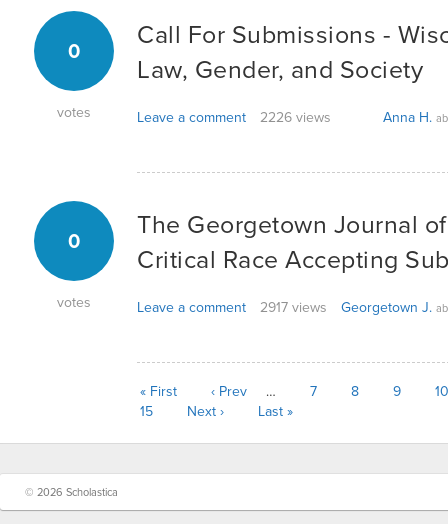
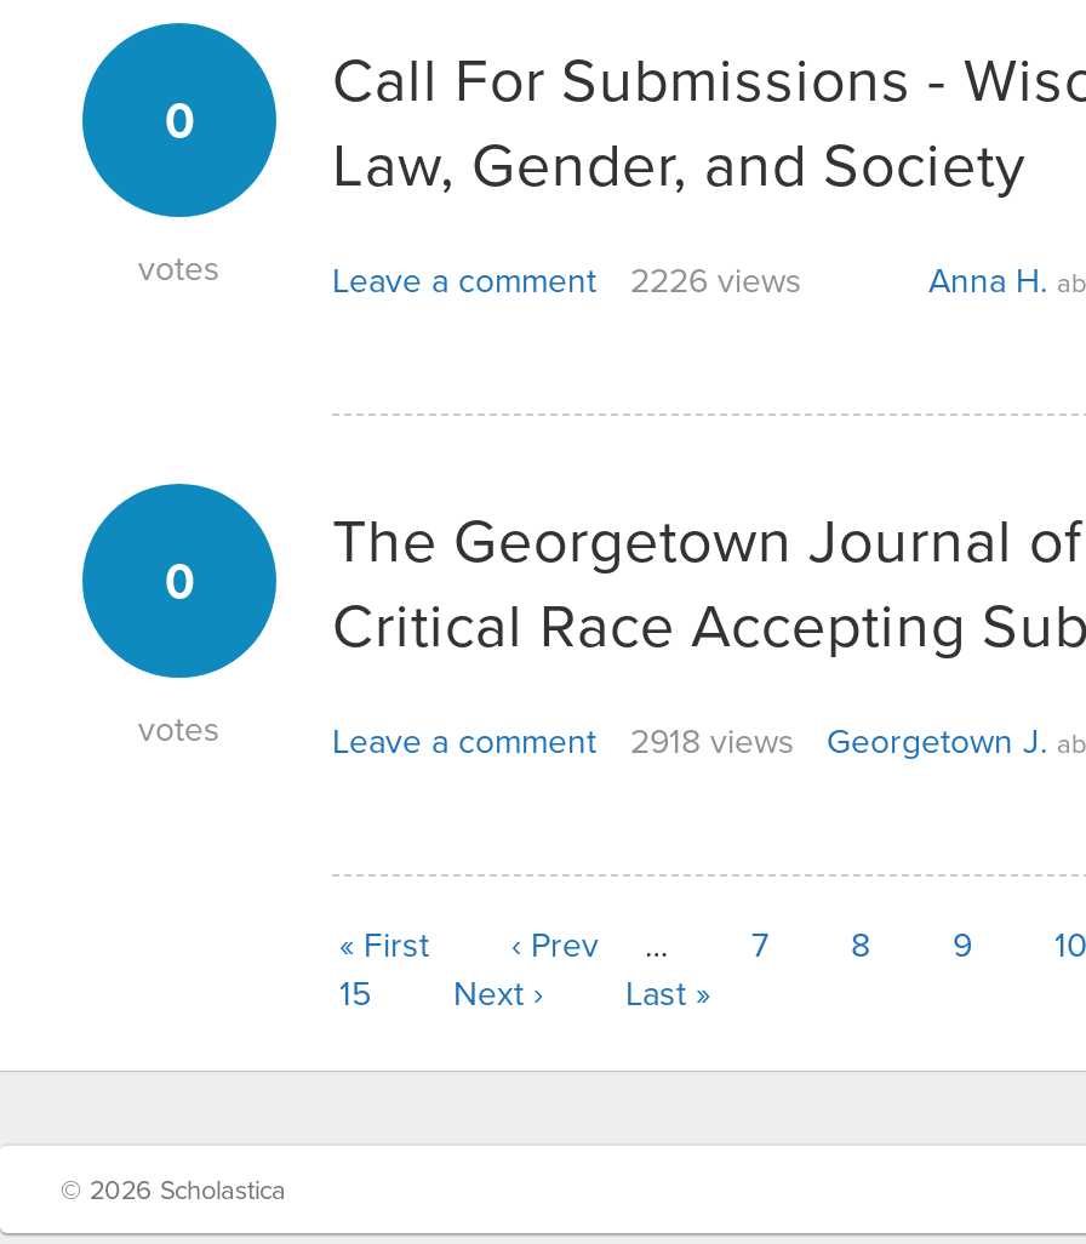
[260,297,327,317] 2917 views -> [630,717,795,765] 2918 views

